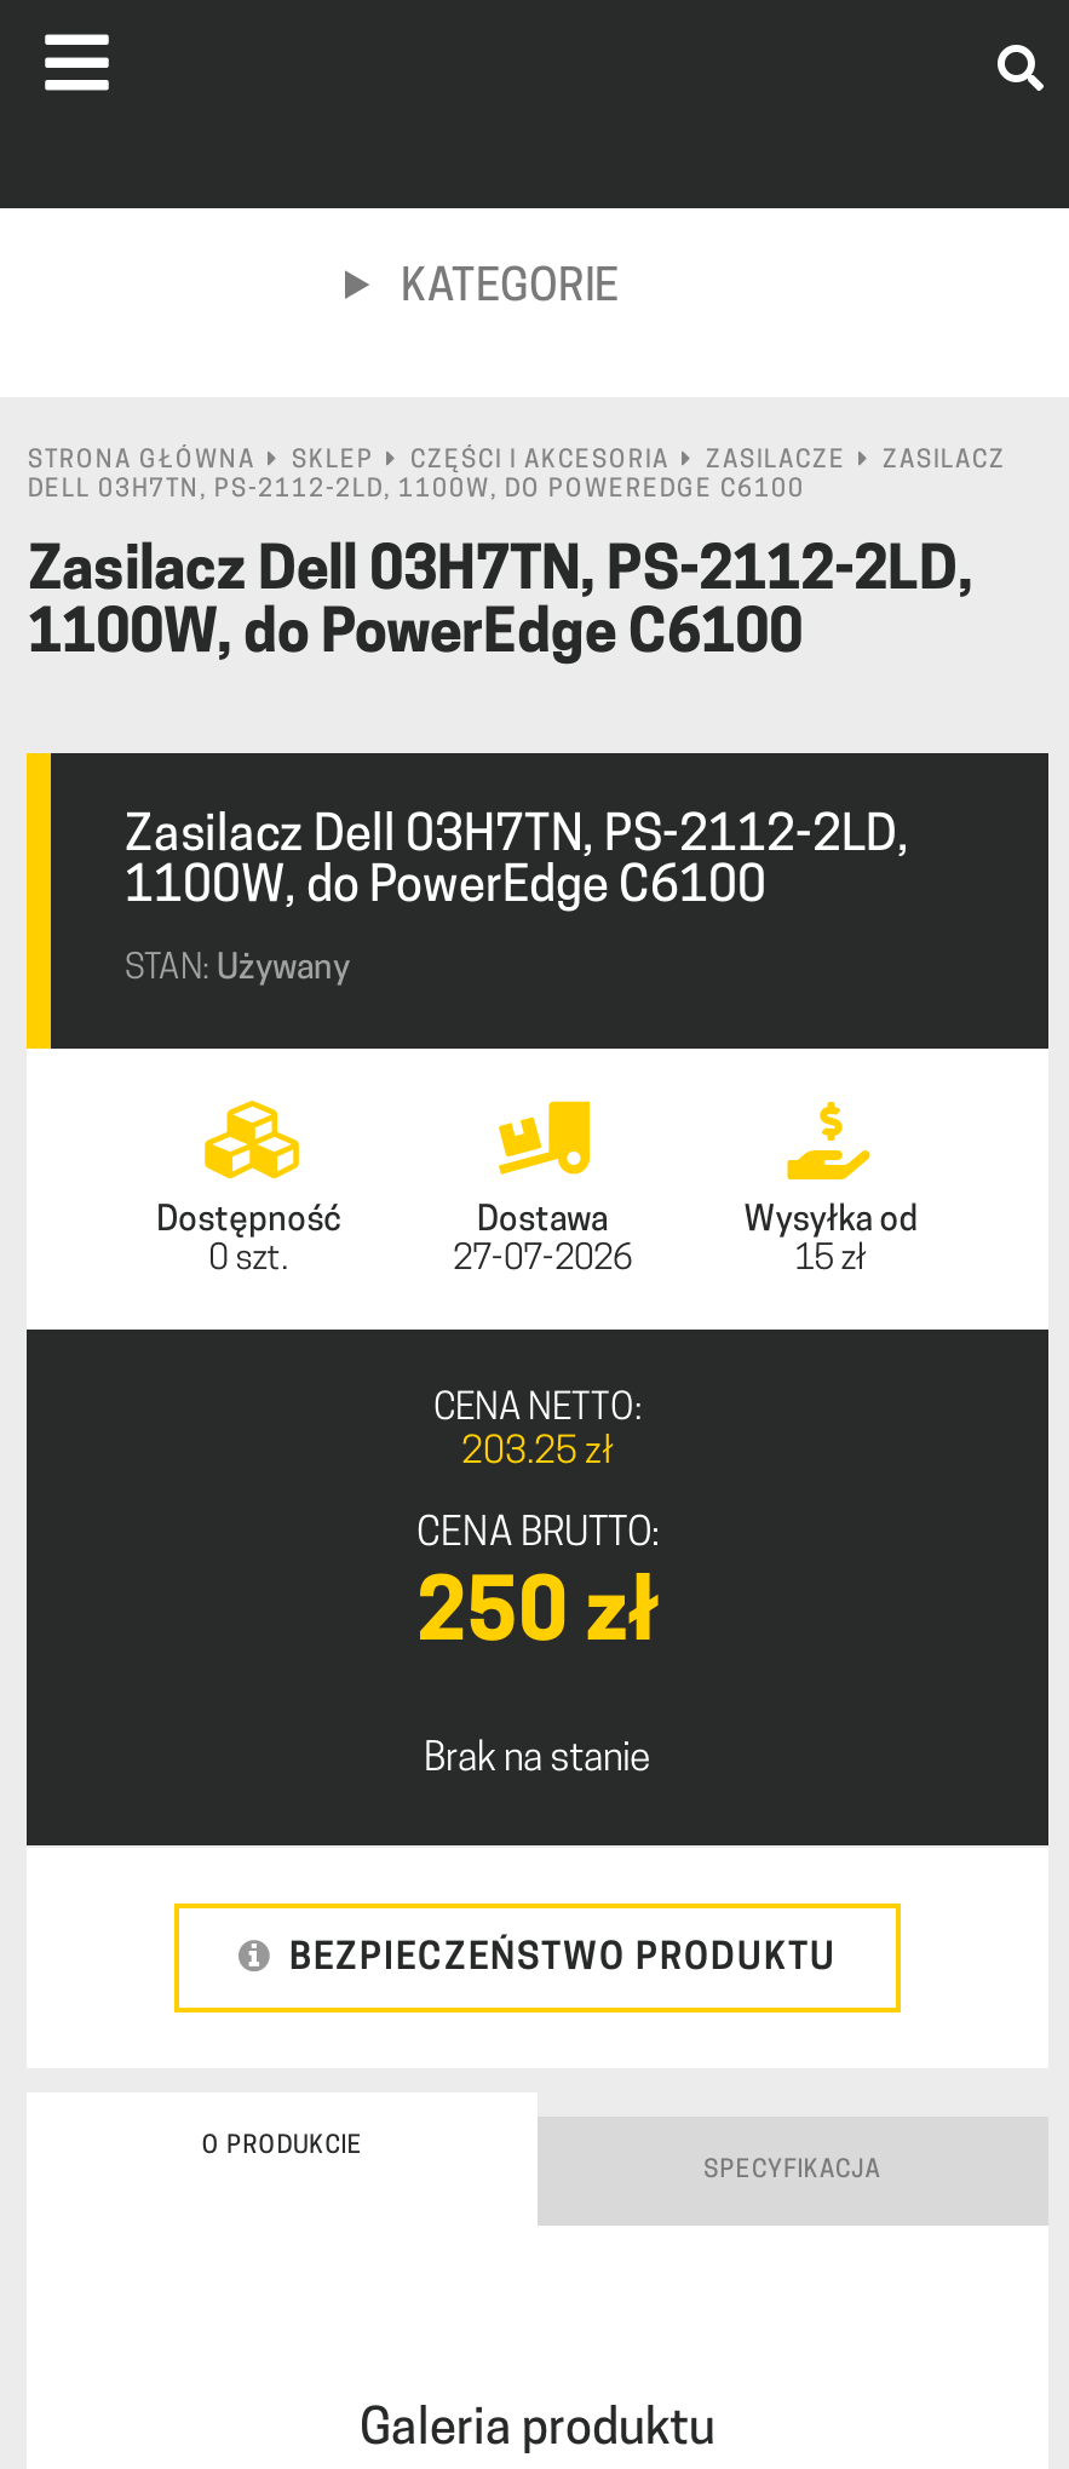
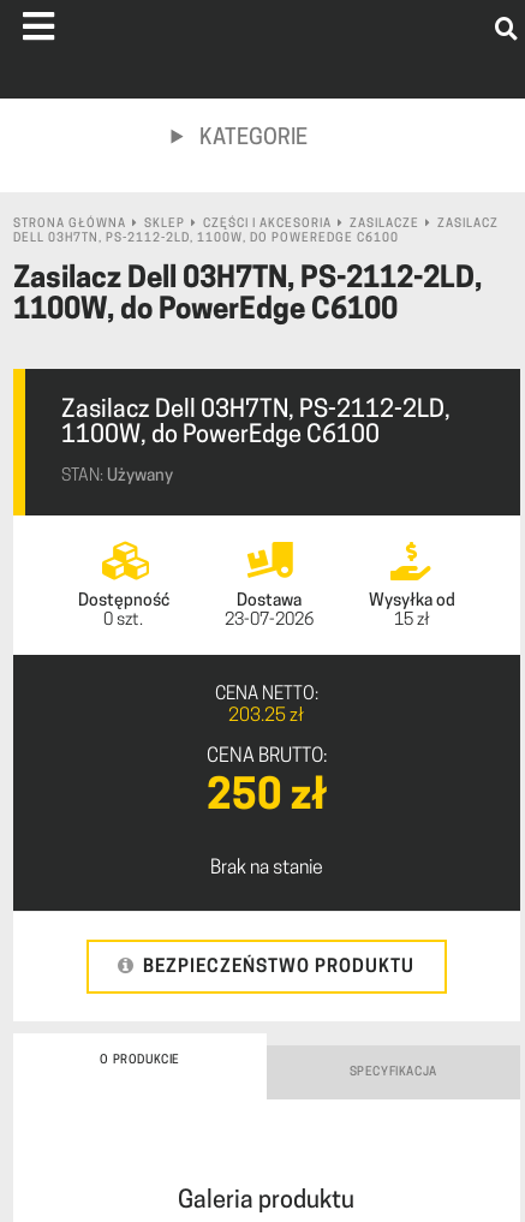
[453,1242,632,1279] 27-07-2026 -> [225,612,314,630] 23-07-2026

